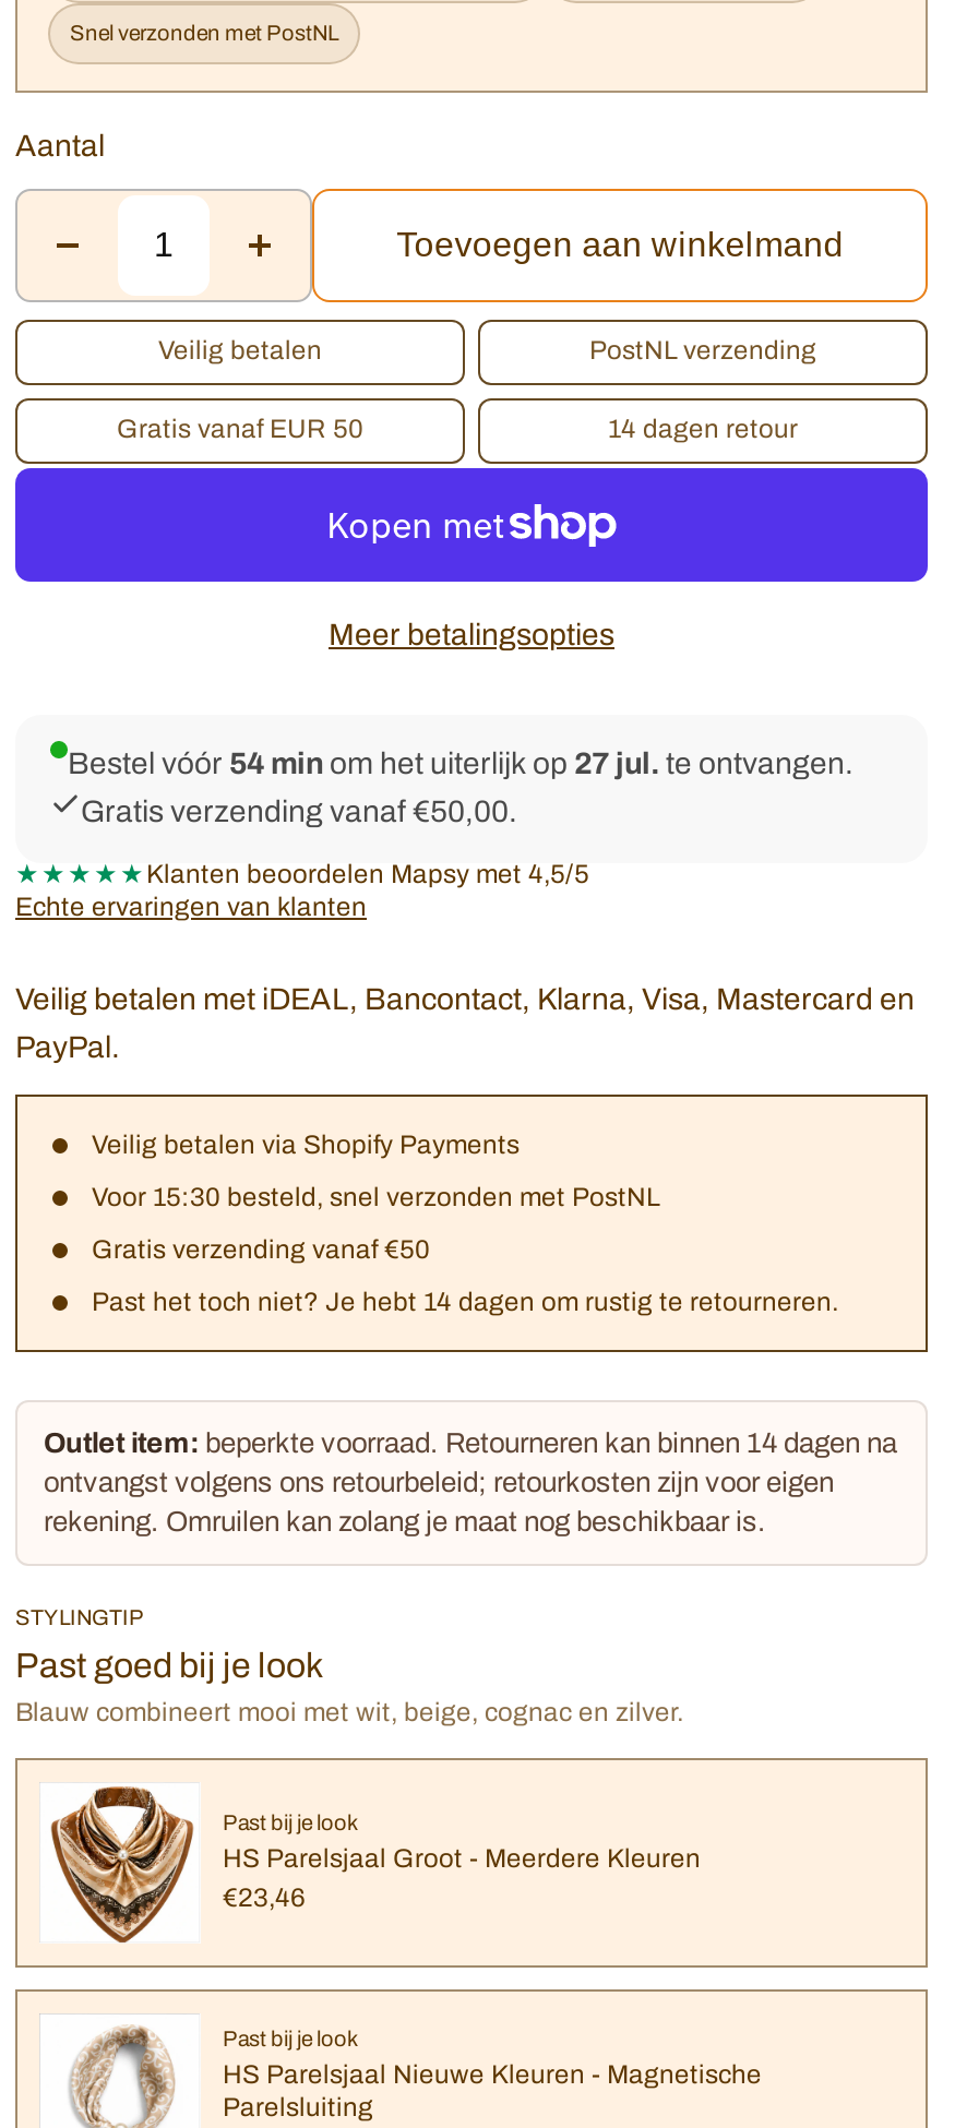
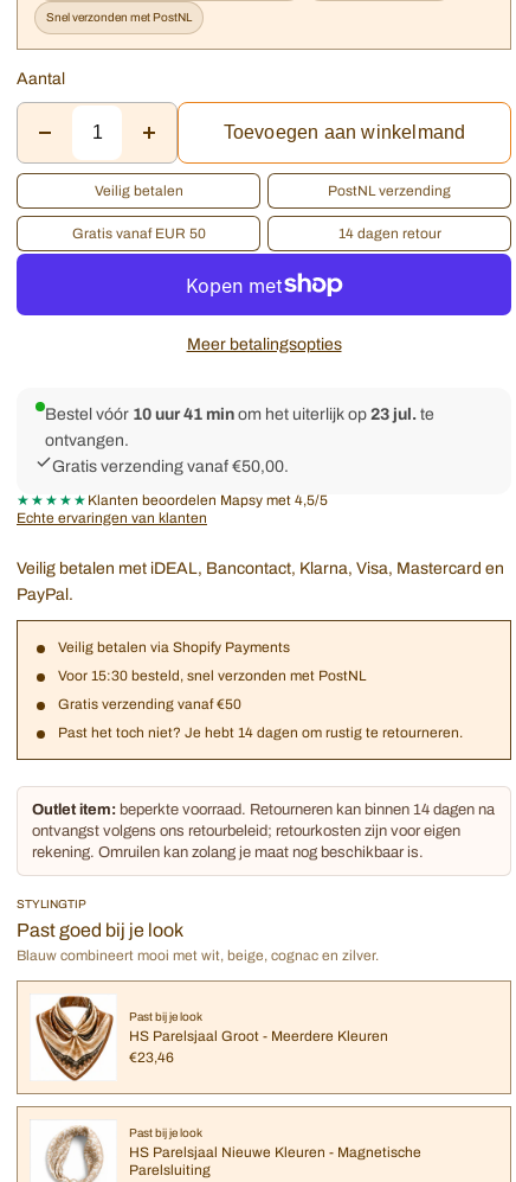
[68,747,853,780] Bestel vóór 54 min om het uiterlijk op 27 jul. te ontvangen. -> [45,406,434,450] Bestel vóór 10 uur 41 min om het uiterlijk op 23 jul. te | ontvangen.

